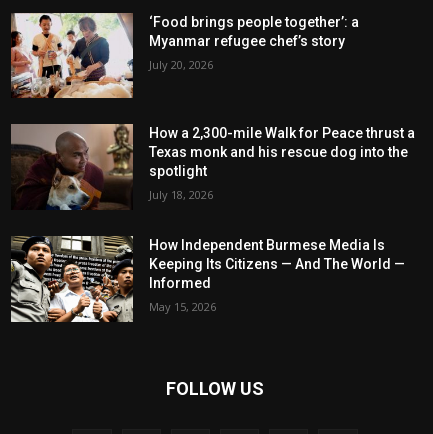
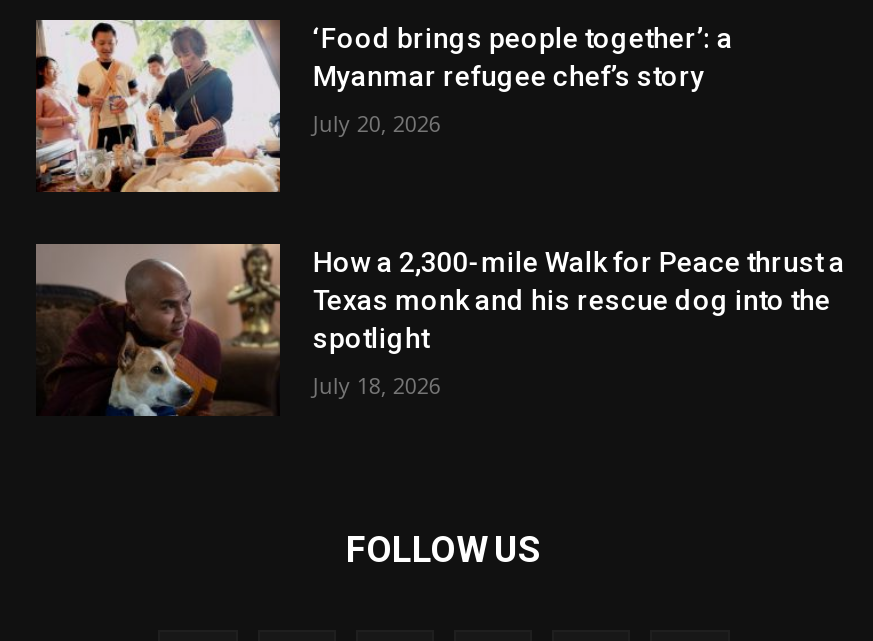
[10,235,405,323] [image] | How Independent Burmese Media Is | Keeping Its Citizens — And The World — | Informed | May 15, 2026 -> none

